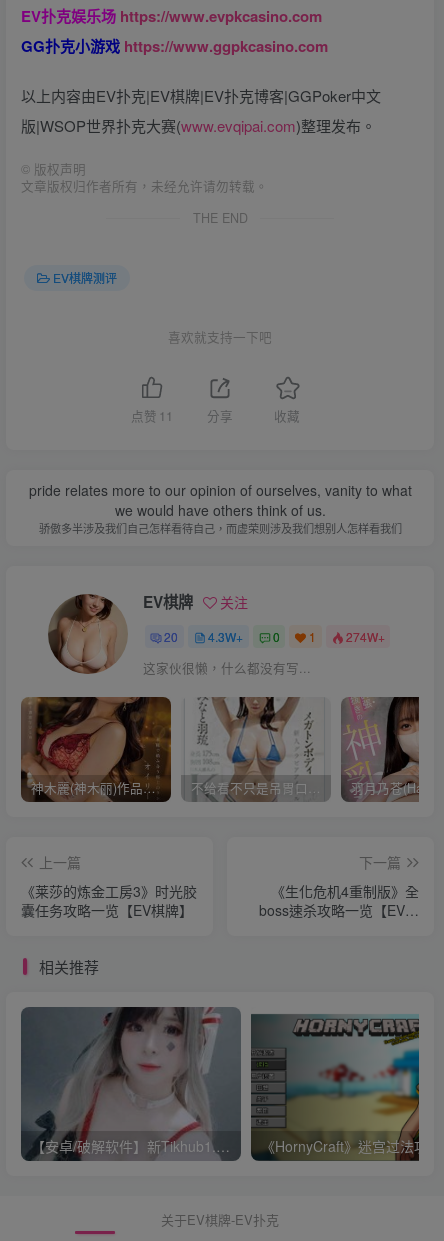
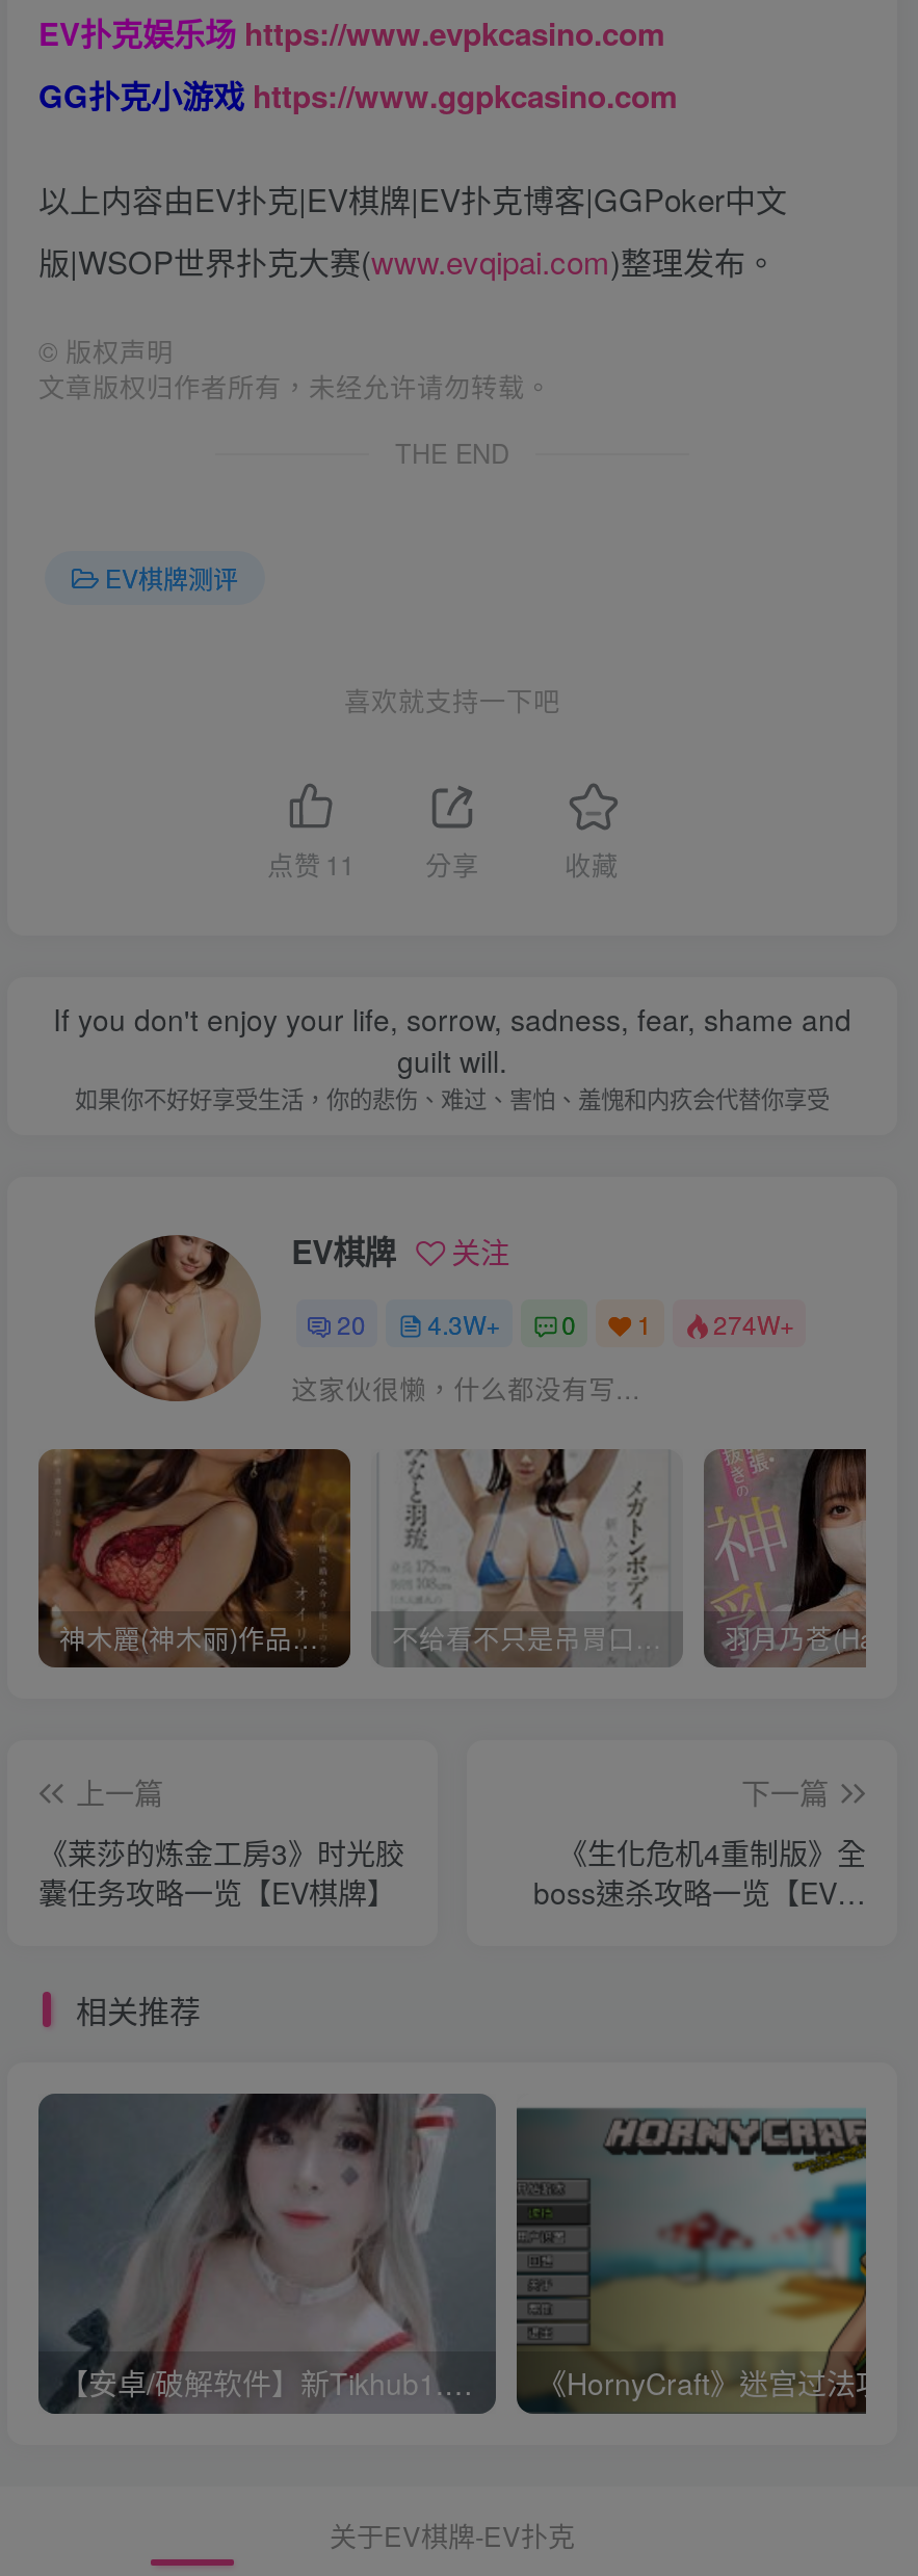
[28,480,411,536] pride relates more to our opinion of ourselves, vanity to what | we would have others think of us. | 骄傲多半涉及我们自己怎样看待自己，而虚荣则涉及我们想别人怎样看我们 -> [53,999,851,1115] If you don't enjoy your life, sorrow, sadness, fear, shame and | guilt will. | 如果你不好好享受生活，你的悲伤、难过、害怕、羞愧和内疚会代替你享受

